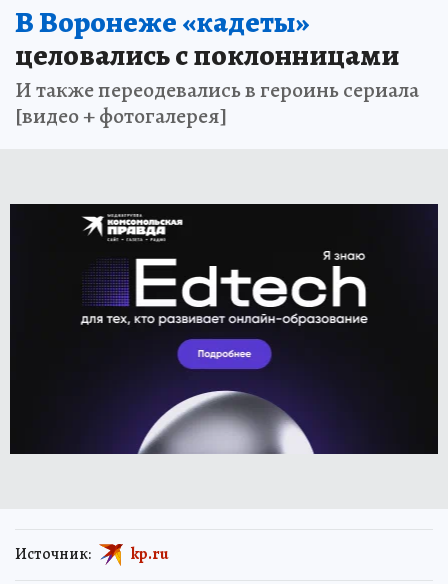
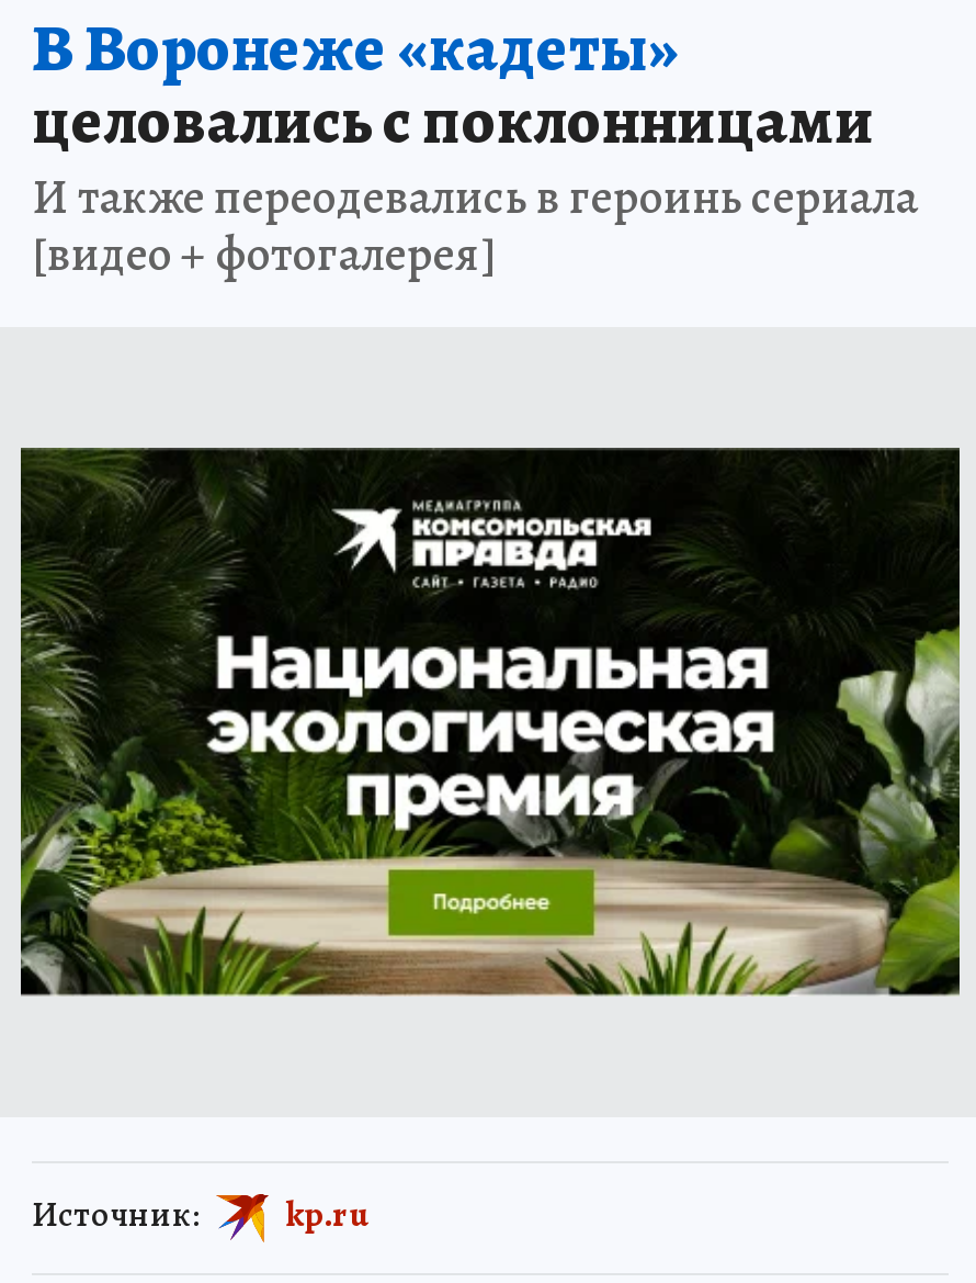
[9,204,439,455] [image] -> [19,448,962,999] [image]

